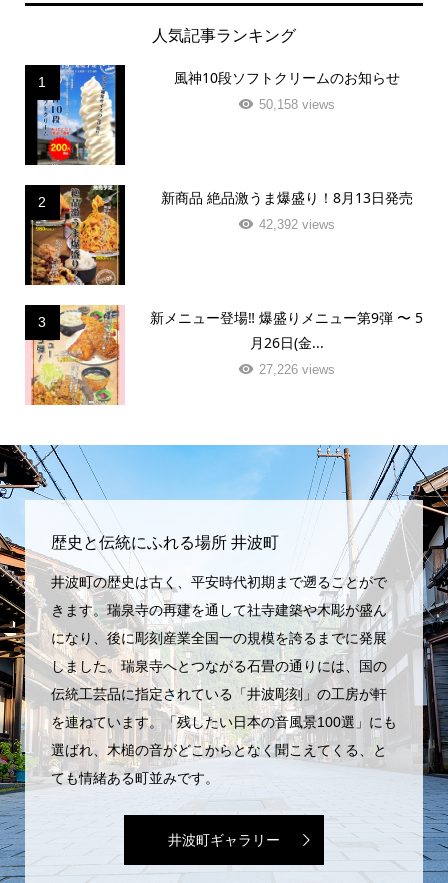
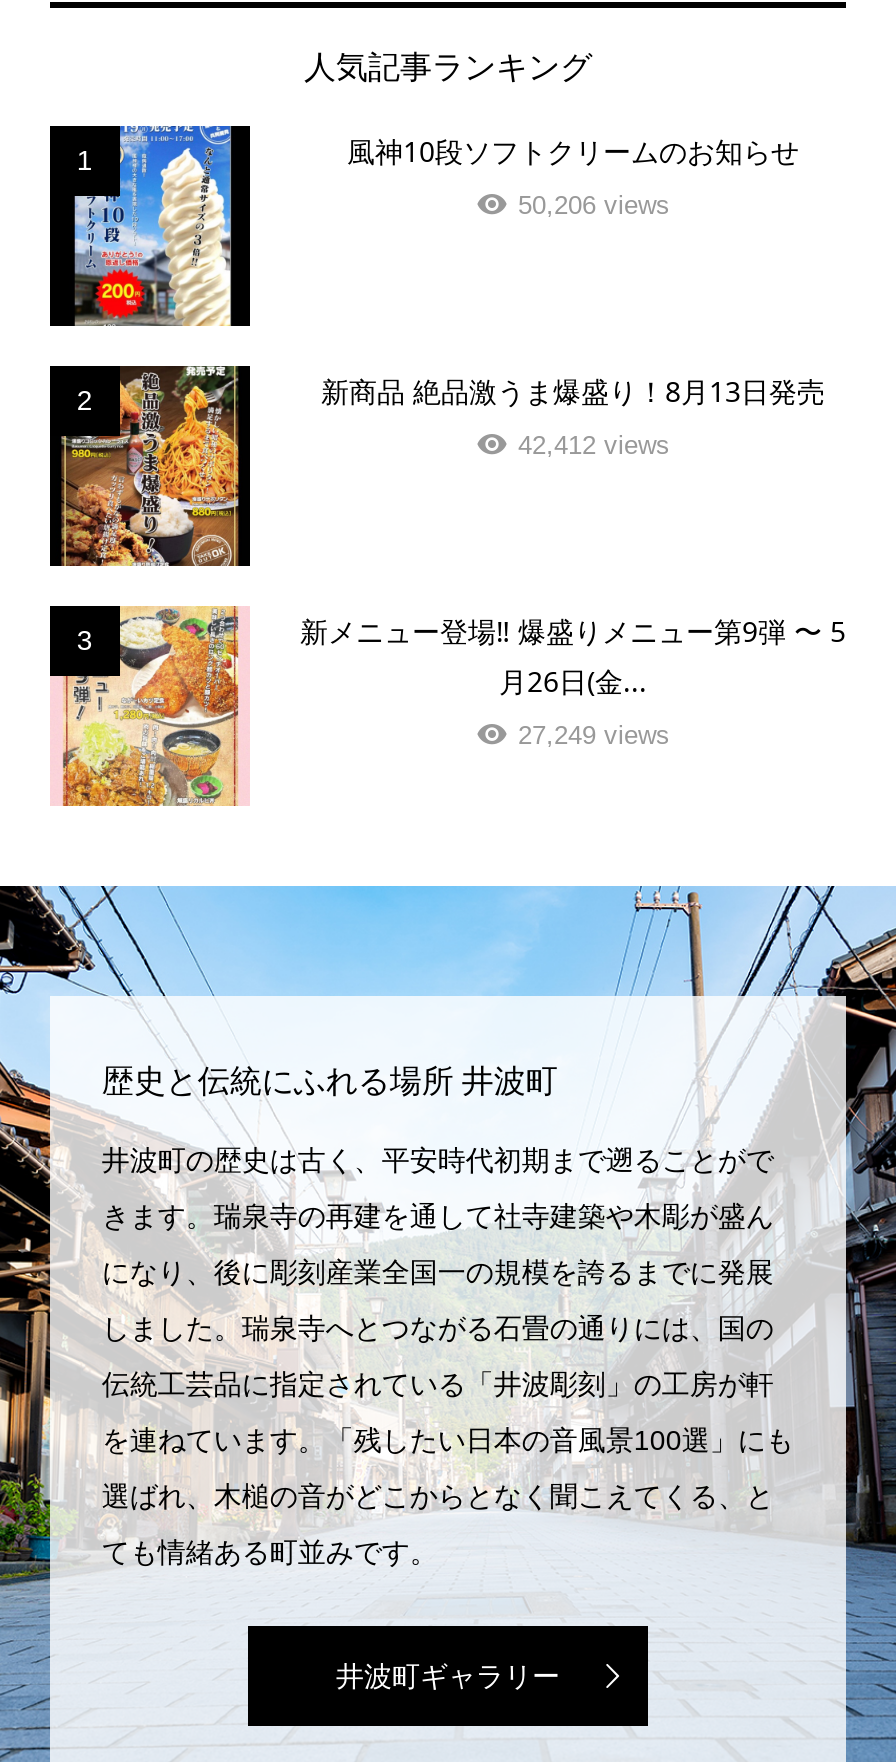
[259,97,335,112] 50,158 views -> [518,190,670,220] 50,206 views
[259,217,335,232] 42,392 views -> [518,430,670,460] 42,412 views
[259,362,335,377] 27,226 views -> [518,720,670,750] 27,249 views

